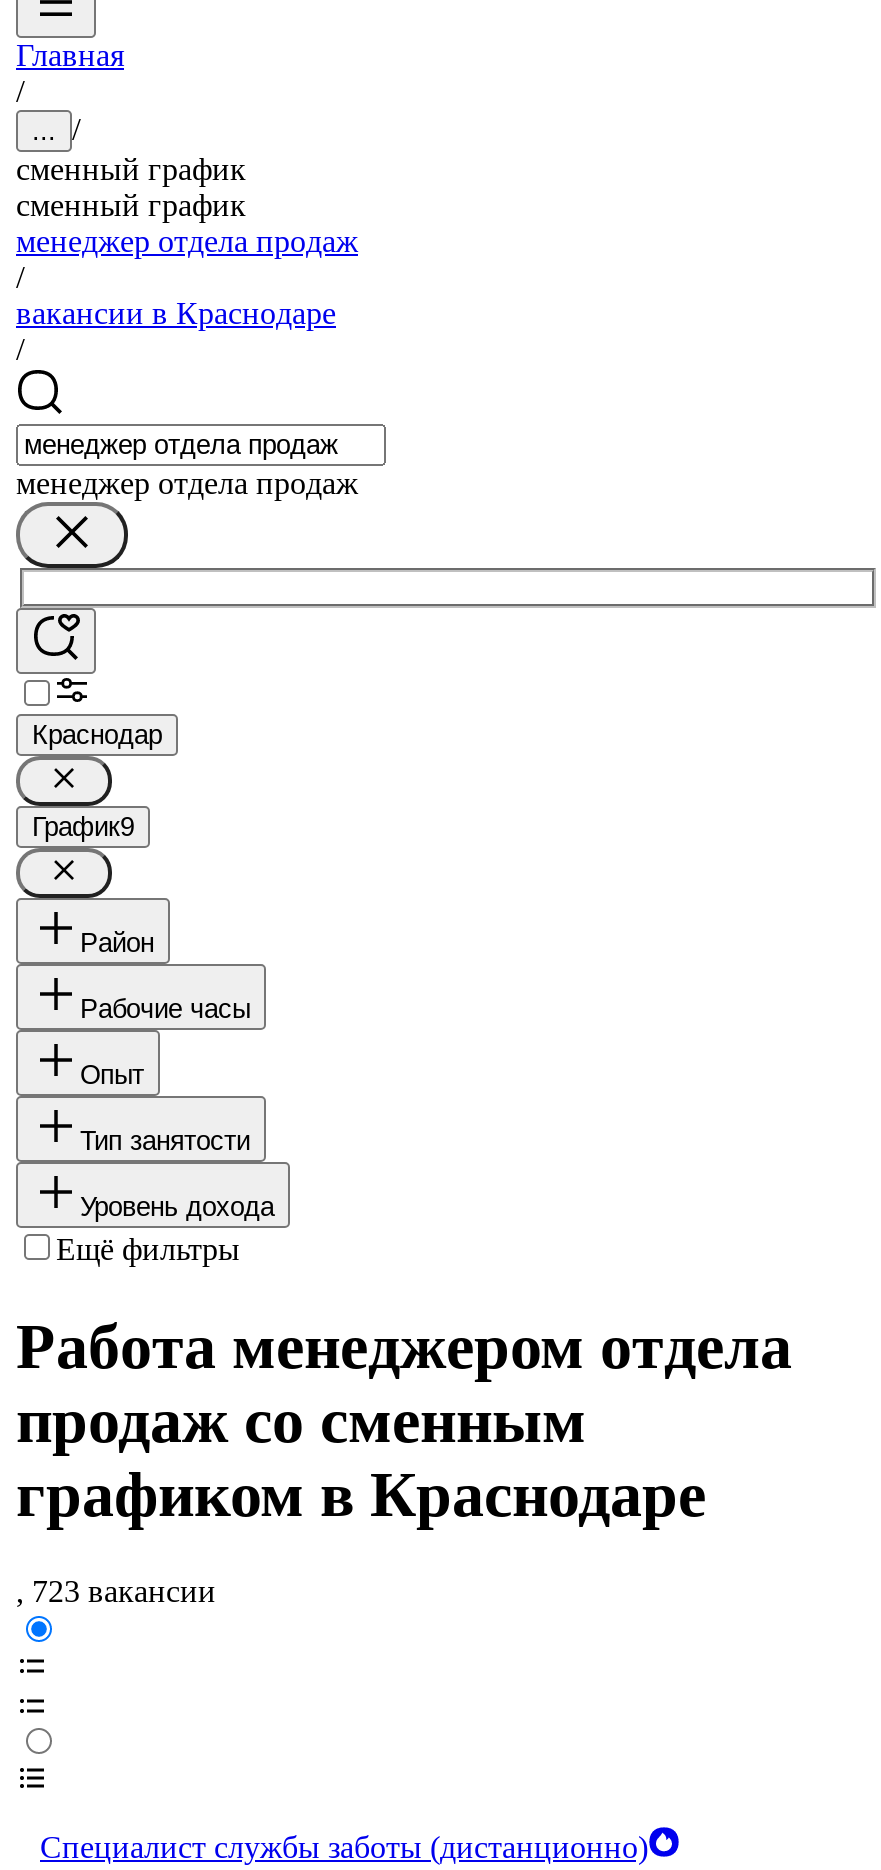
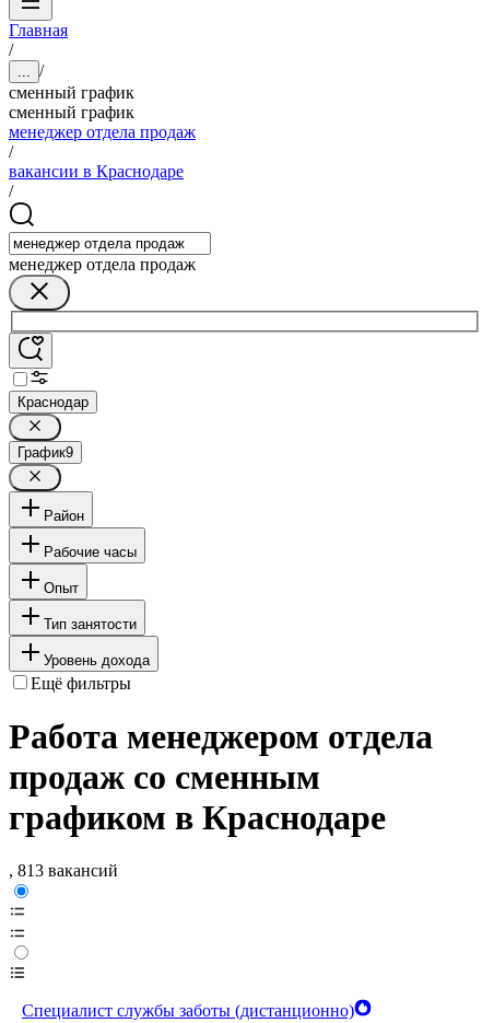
[16,1575,216,1609] , 723 вакансии -> [9,862,118,880] , 813 вакансий

